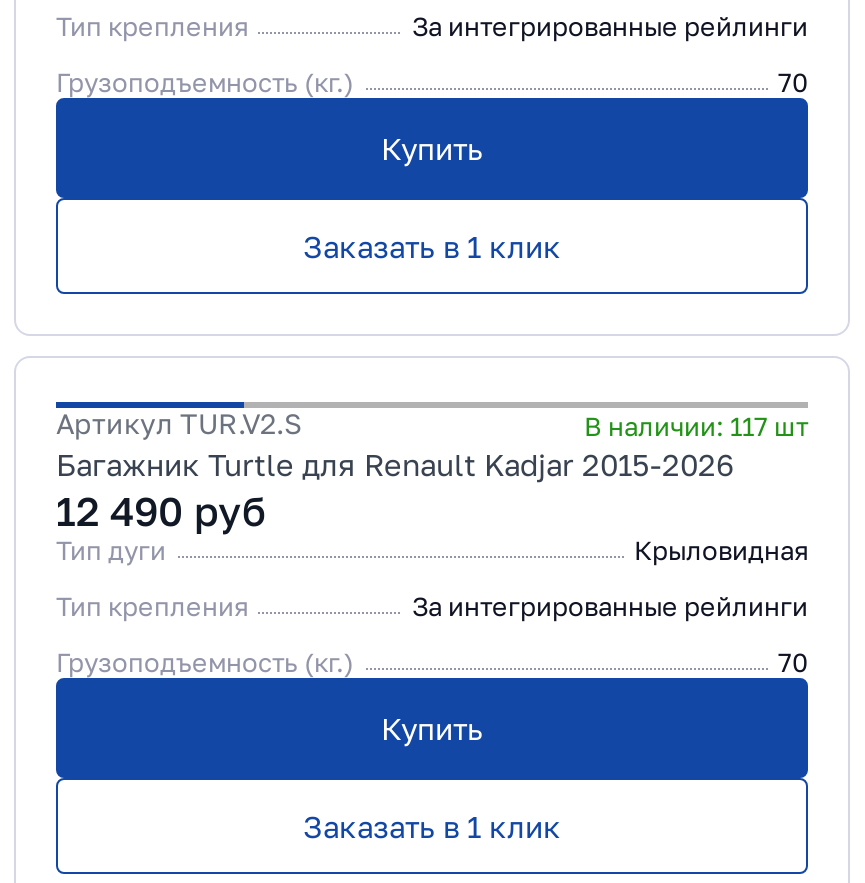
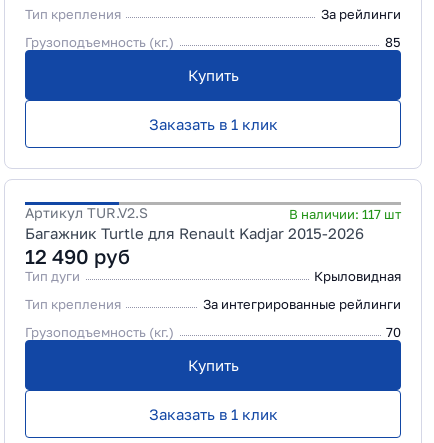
[412,10,808,42] За интегрированные рейлинги -> [321,6,401,22] За рейлинги
[778,66,808,98] 70 -> [385,34,401,50] 85

